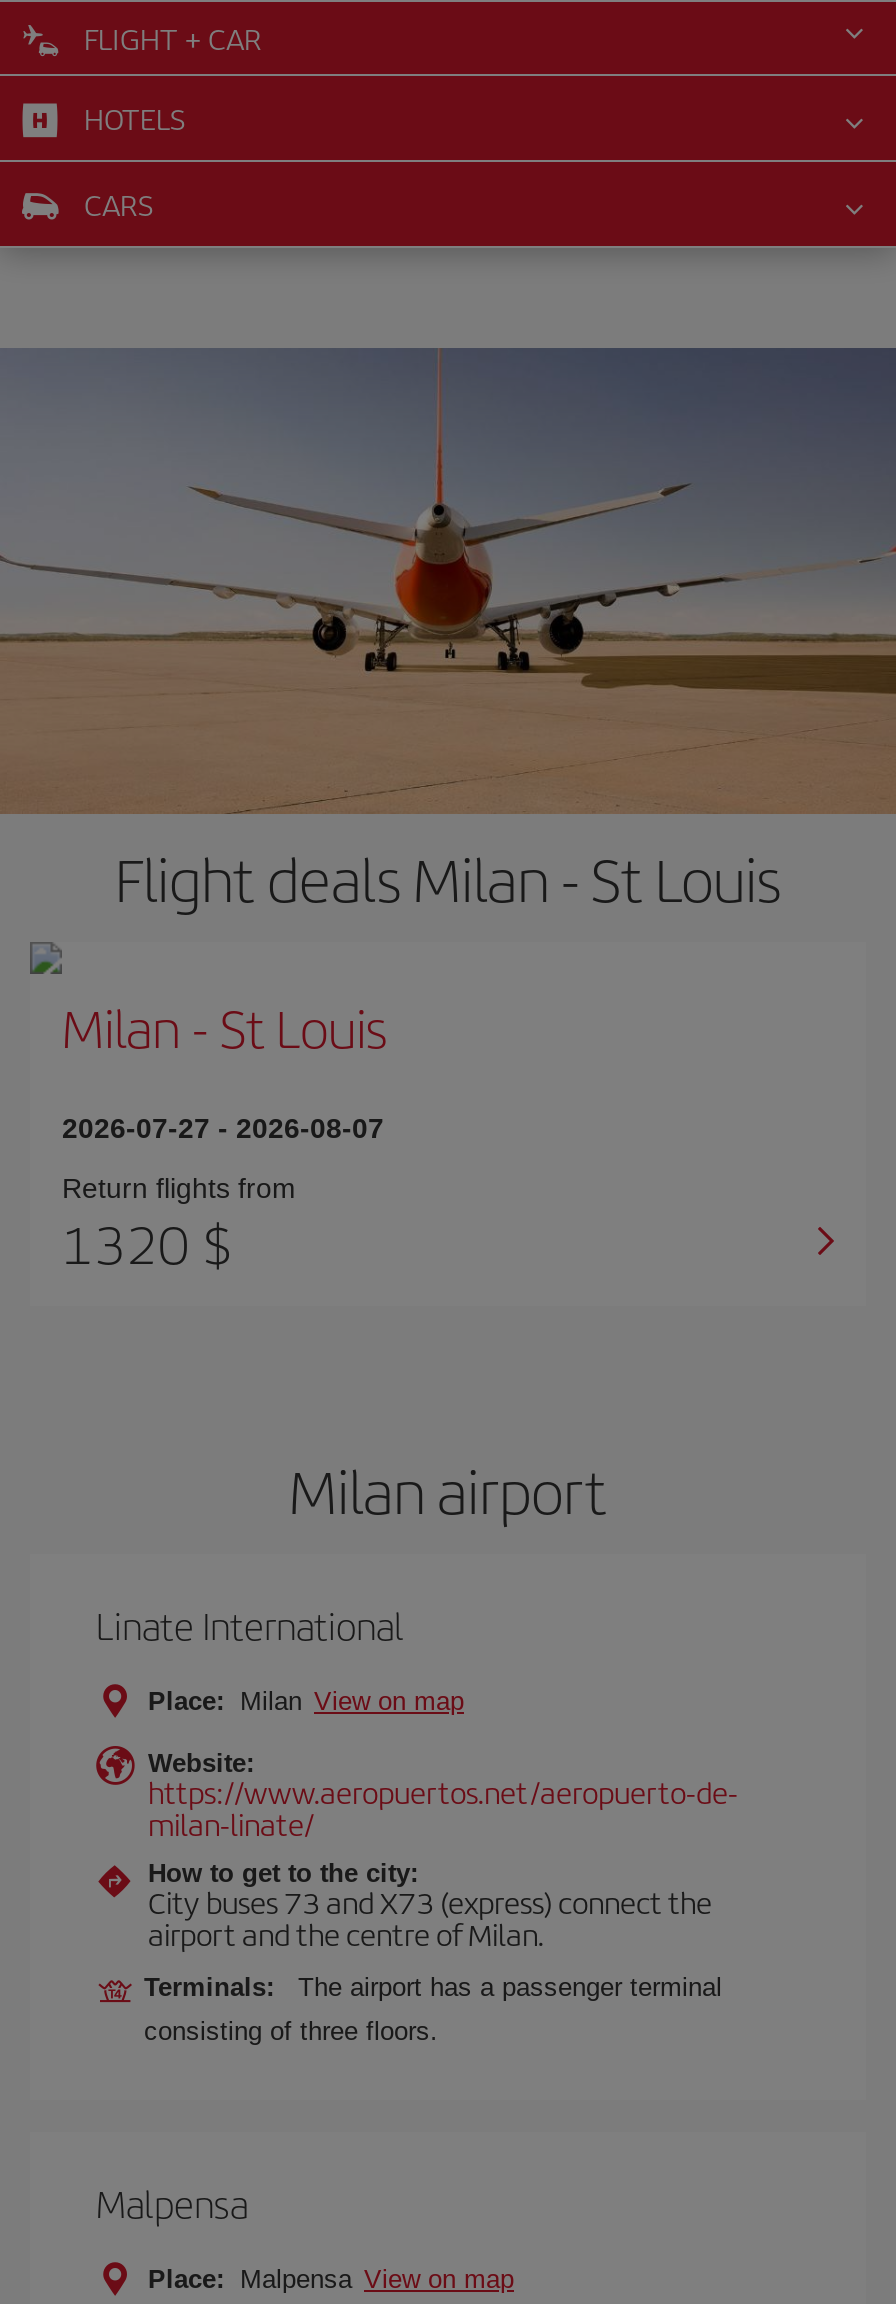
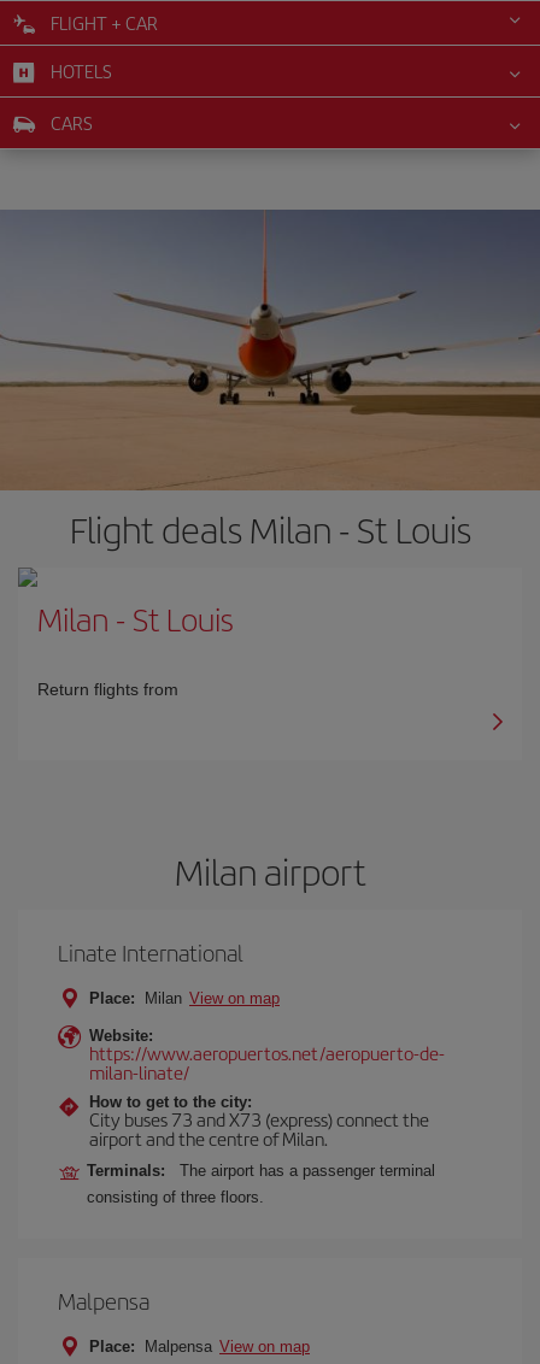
[62,1112,384,1144] 2026-07-27 - 2026-08-07 -> none
[62,1206,234,1280] 1320 $ -> none

